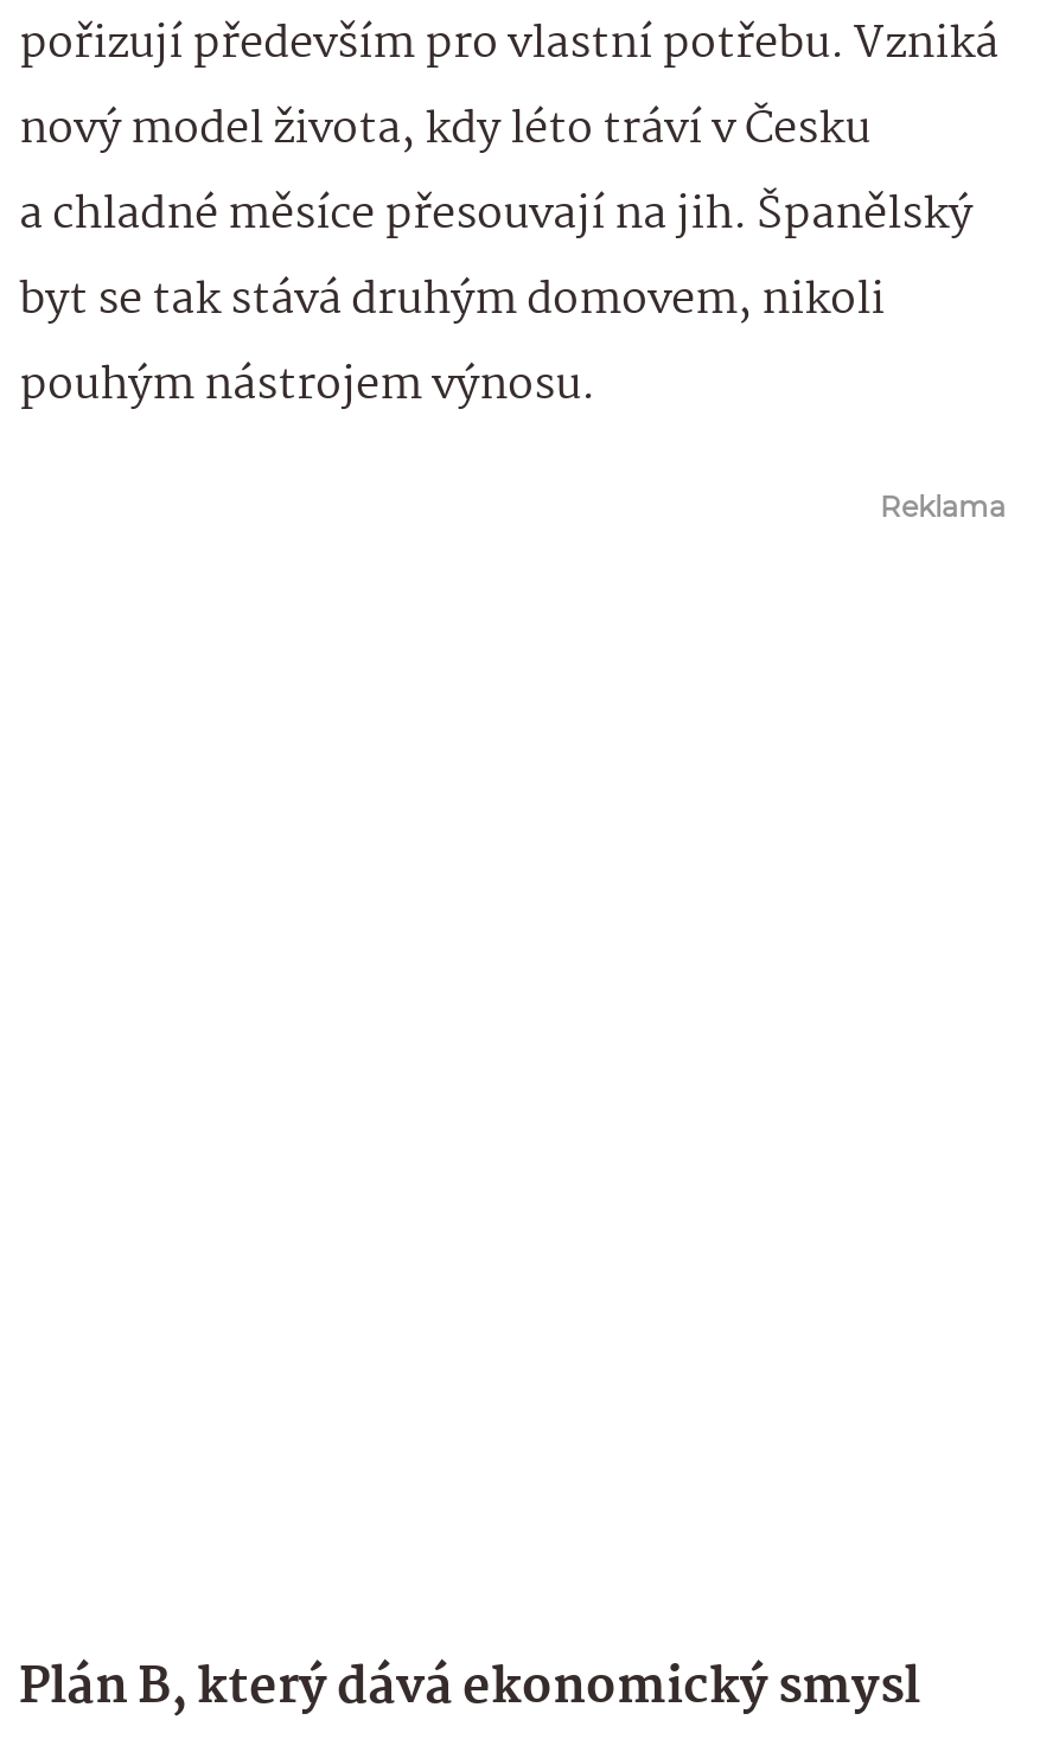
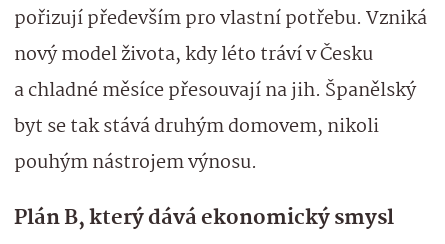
[880,488,1006,524] Reklama -> none

